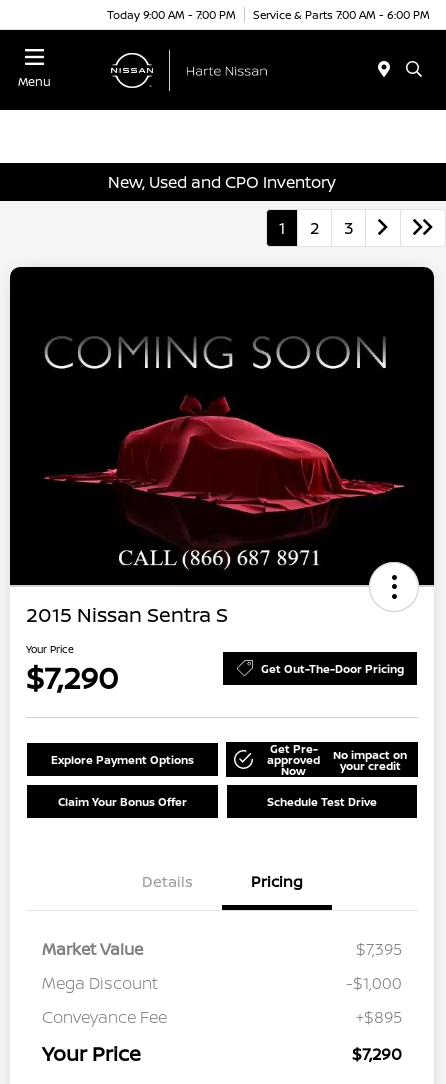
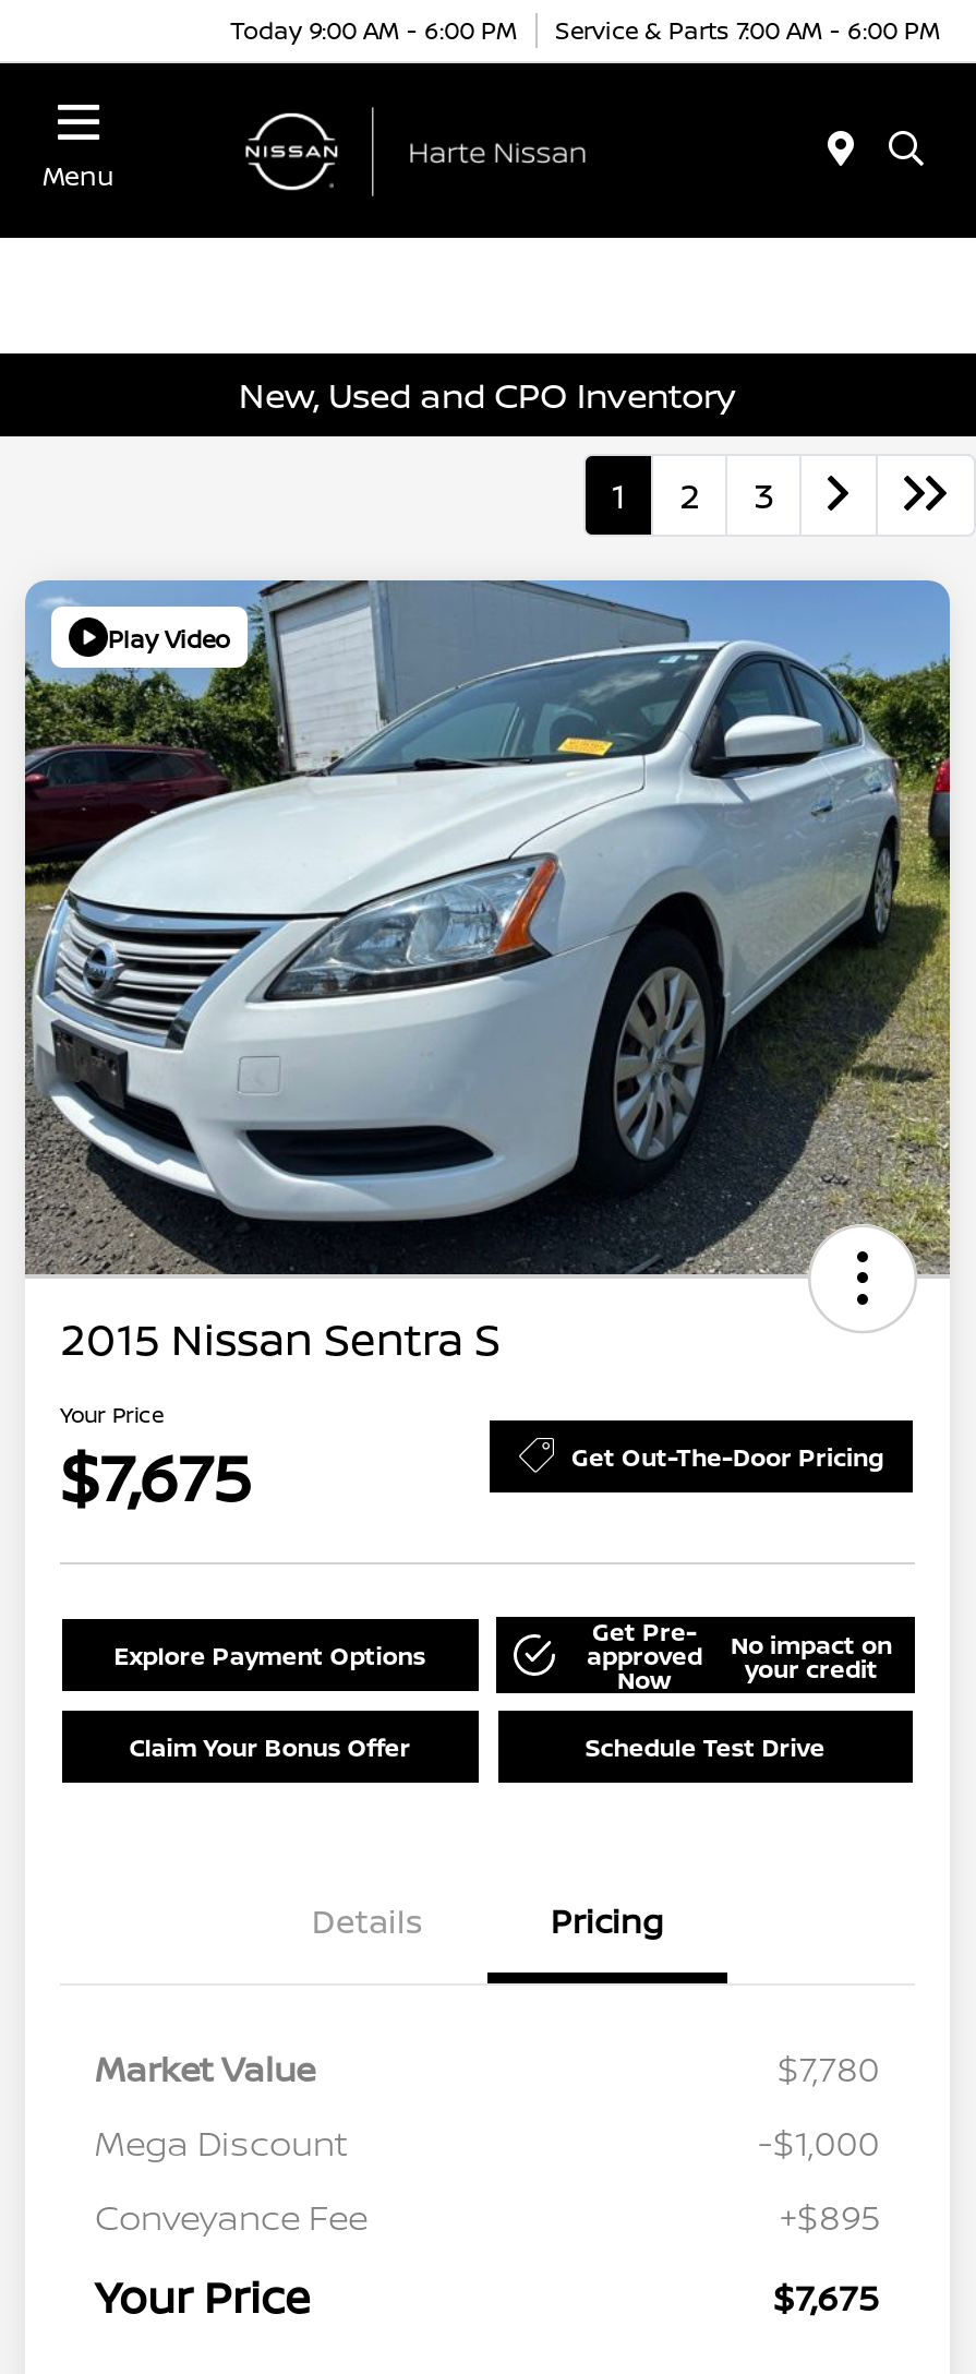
[107,6,430,21] Today 9:00 AM - 7:00 PM Service & Parts 7:00 AM - 6:00 PM -> [230,12,941,45] Today 9:00 AM - 6:00 PM Service & Parts 7:00 AM - 6:00 PM
none -> [108,621,230,654] Play Video
[9,266,435,585] [image] -> [23,578,952,1276] [image]
[26,657,118,698] $7,290 -> [60,1432,252,1521] $7,675
[356,938,402,960] $7,395 -> [778,2045,880,2093] $7,780
[352,1043,402,1065] $7,290 -> [773,2274,880,2322] $7,675

